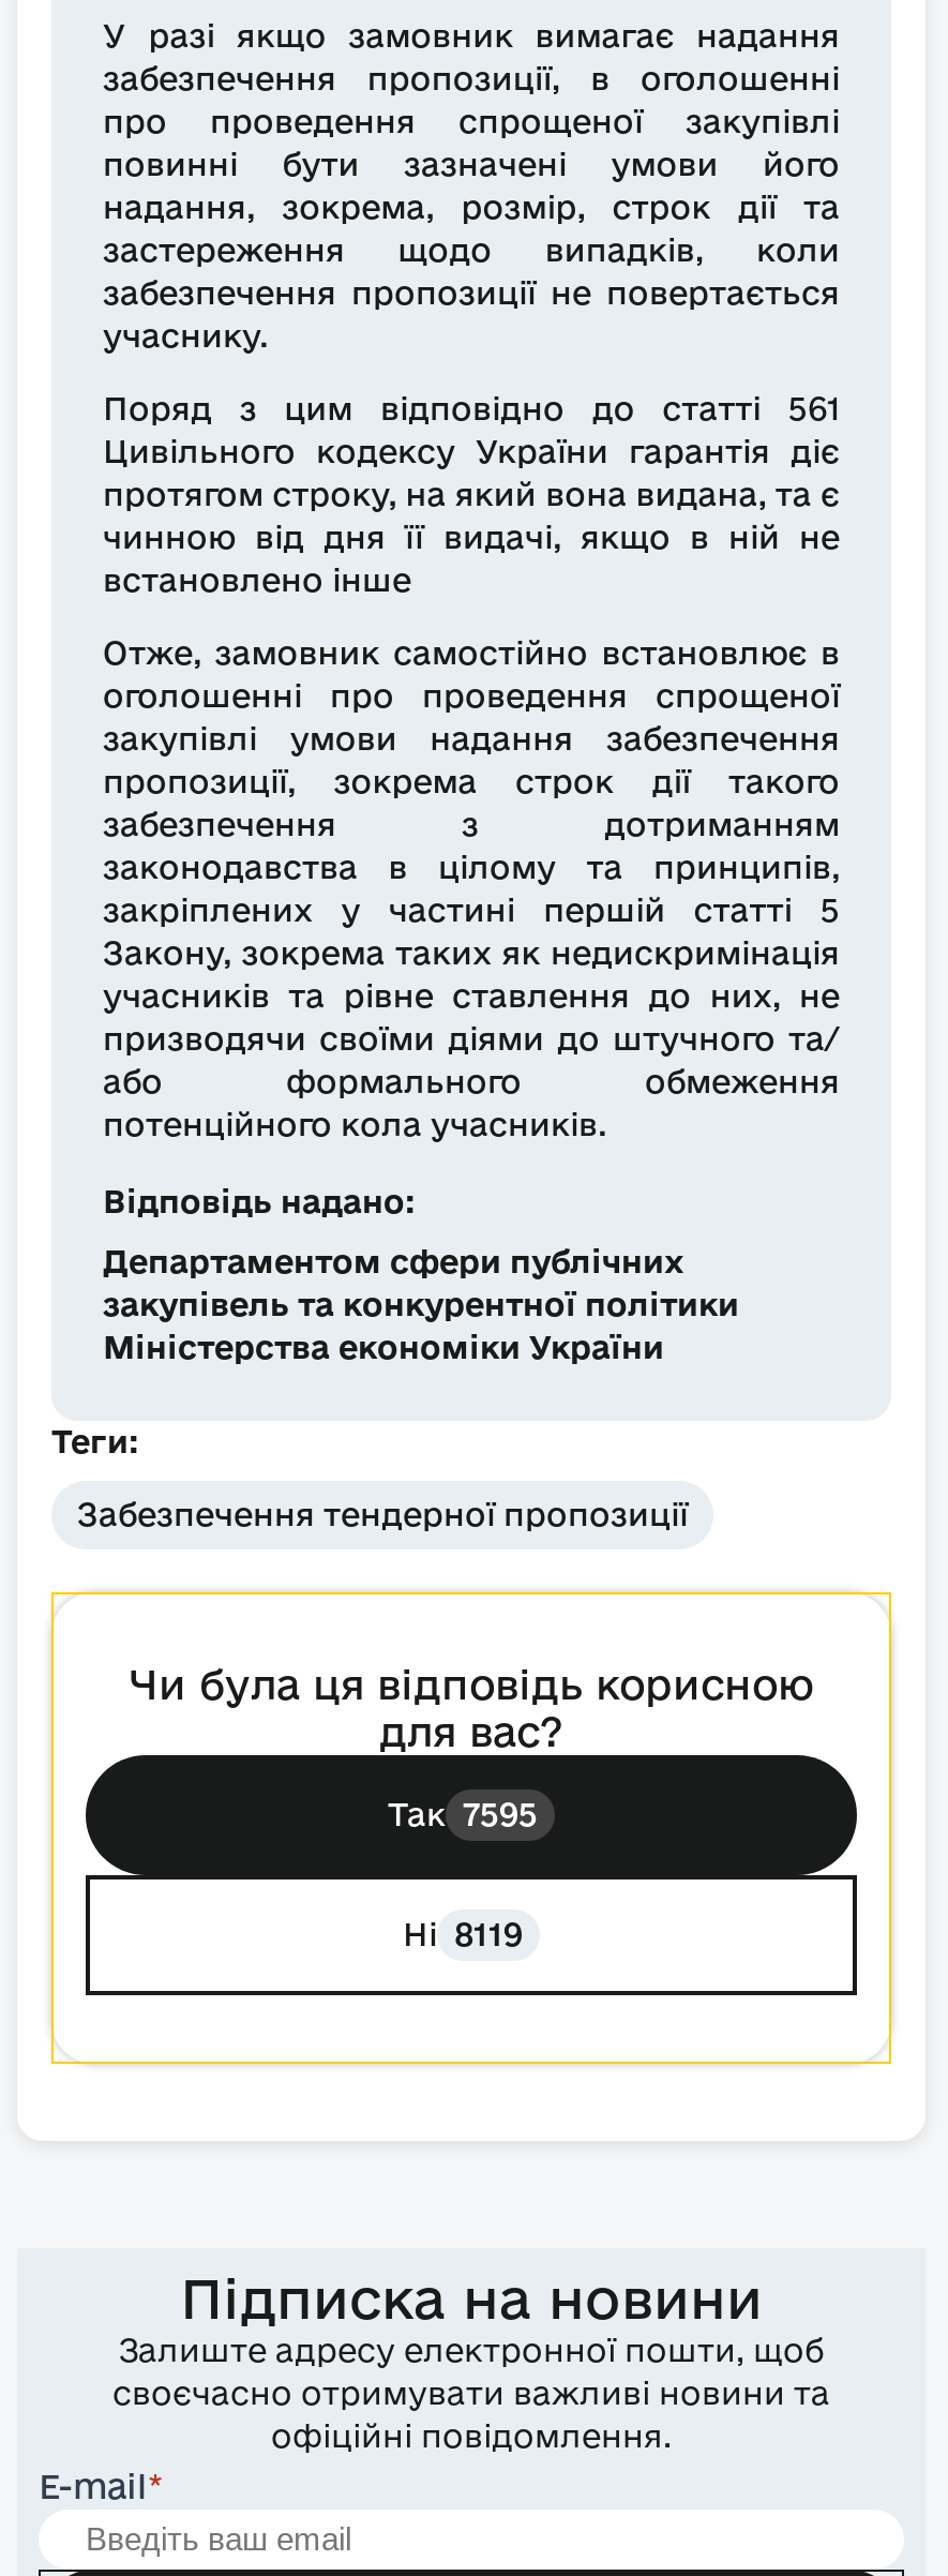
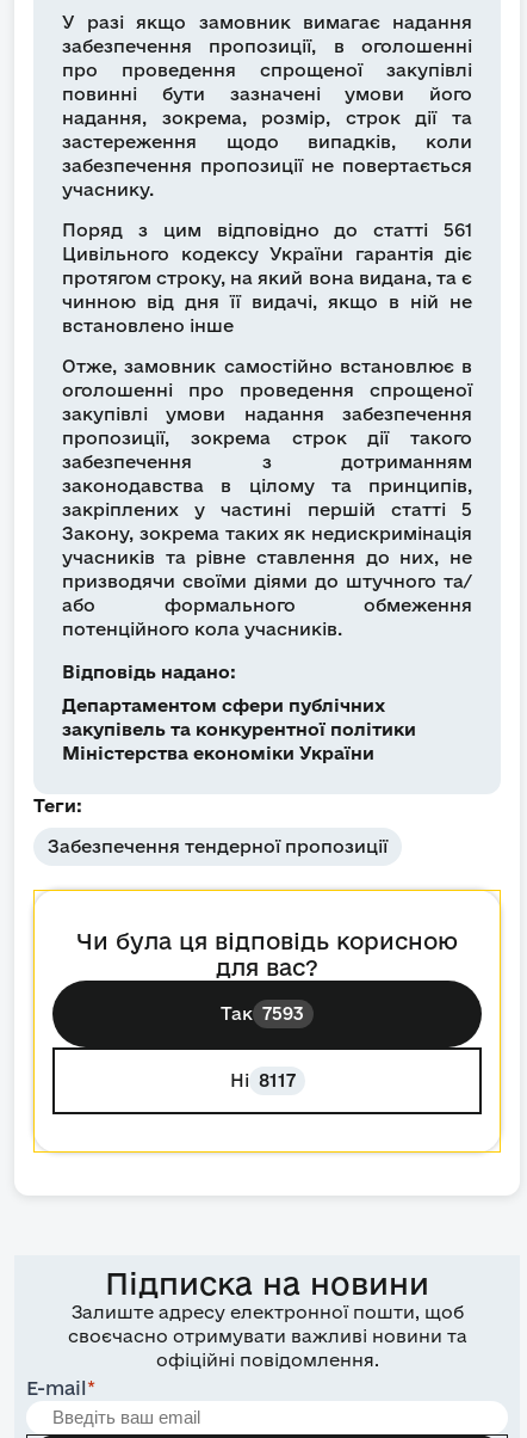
[388,1796,538,1833] Так 7595 -> [221,1003,304,1024] Так 7593
[403,1916,523,1953] Ні 8119 -> [230,1070,295,1091] Ні 8117

